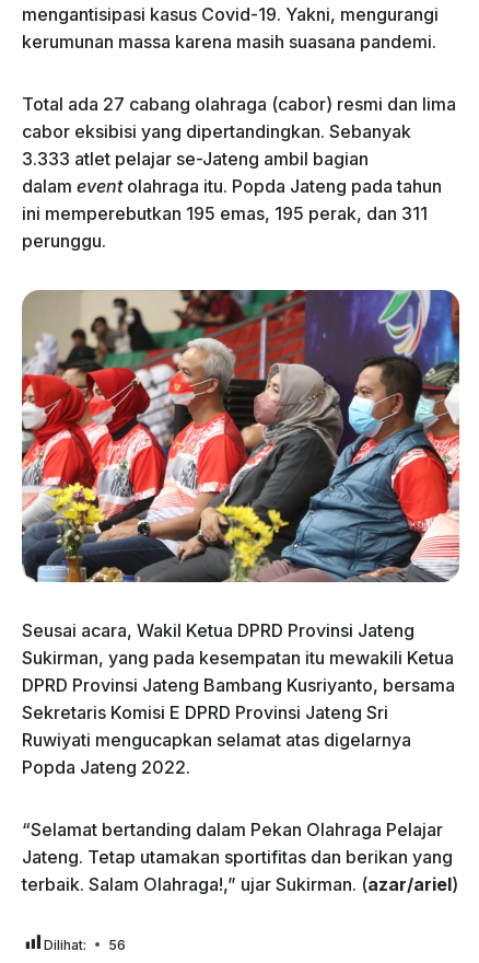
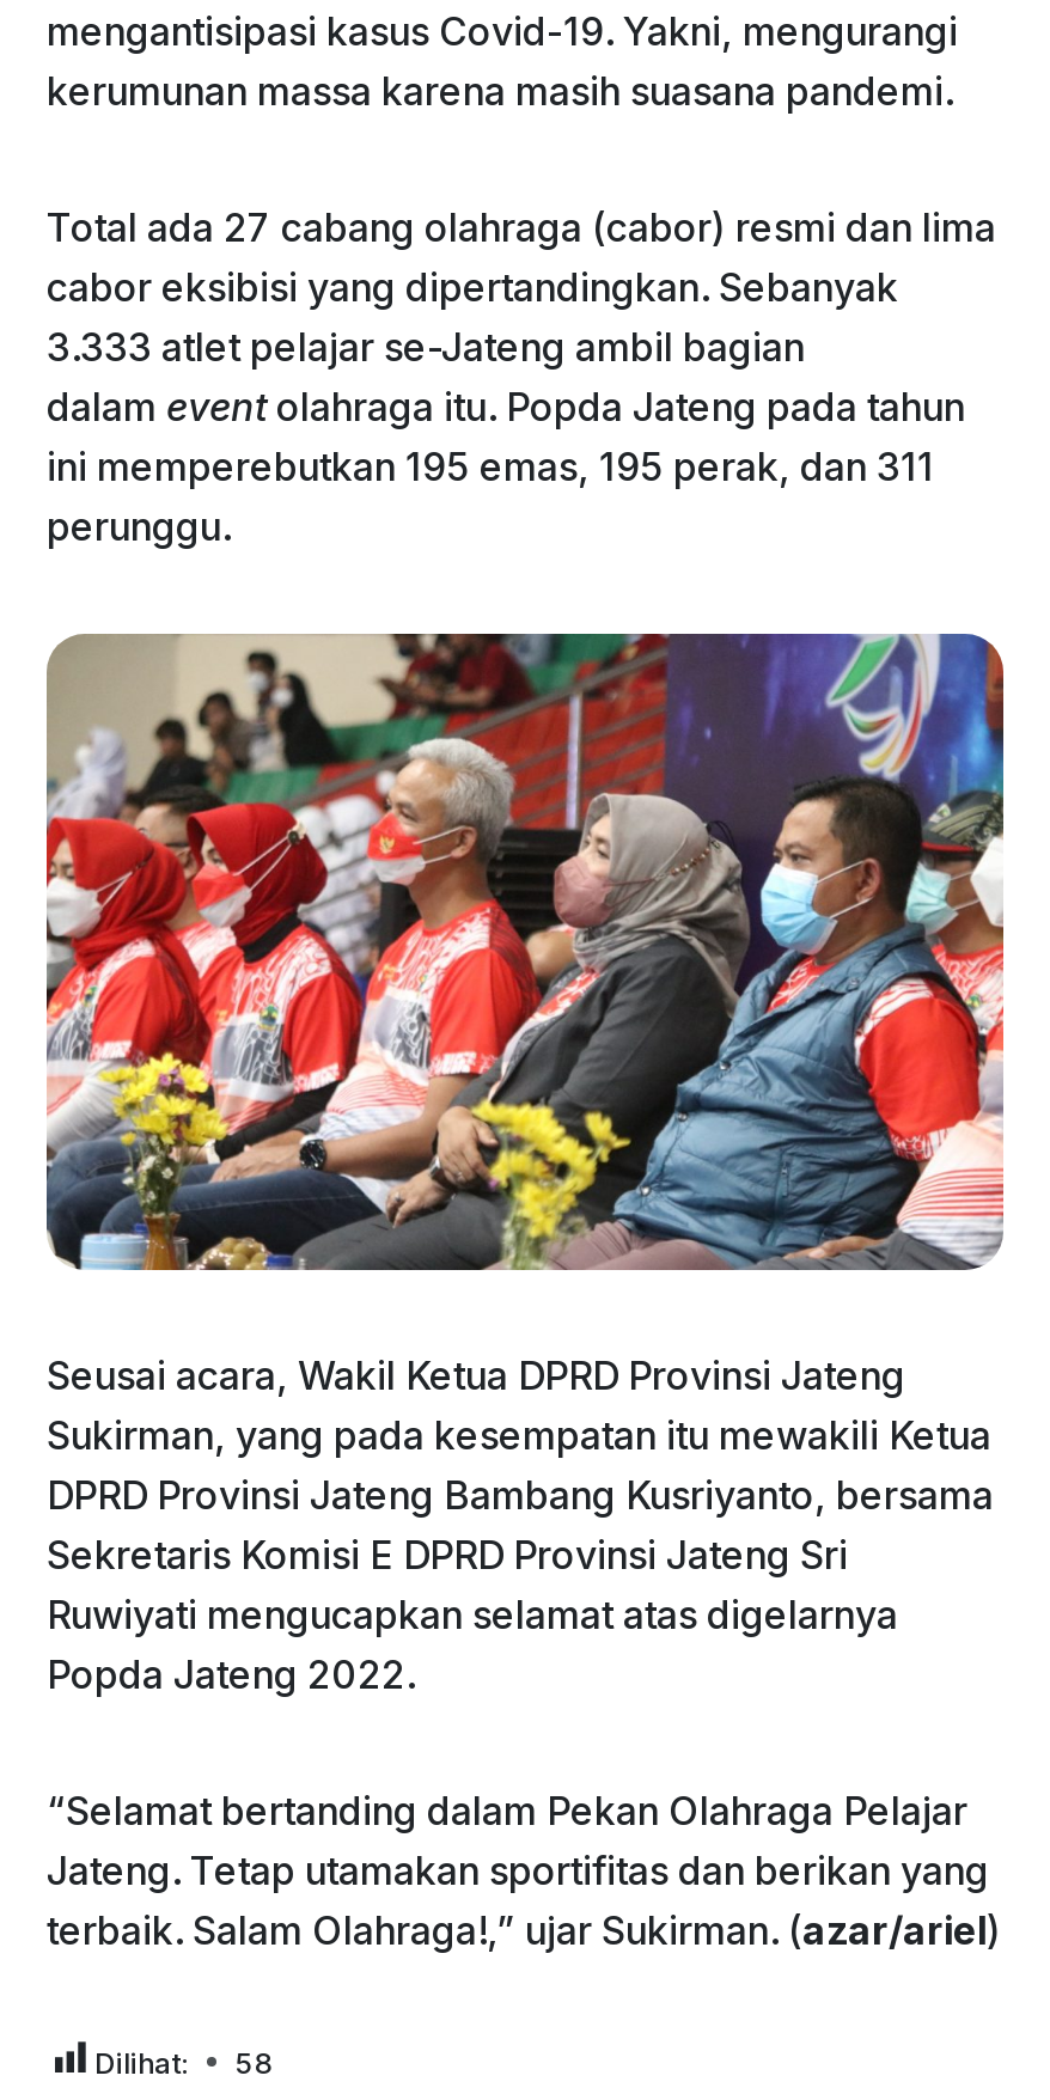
[44,936,126,953] Dilihat: 56 -> [94,2044,274,2080] Dilihat: 58

